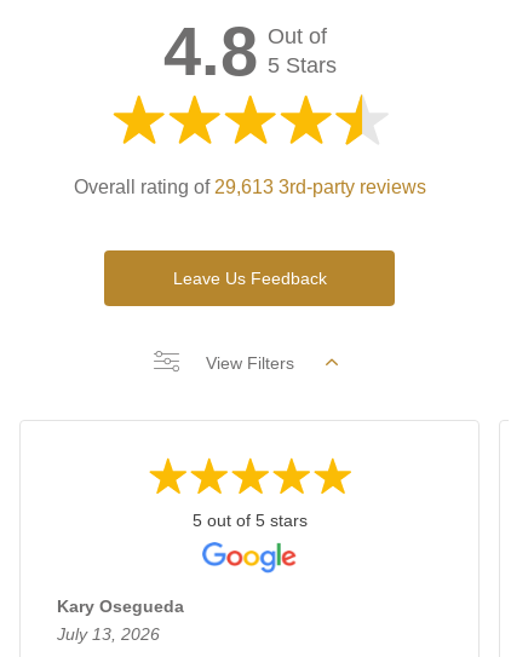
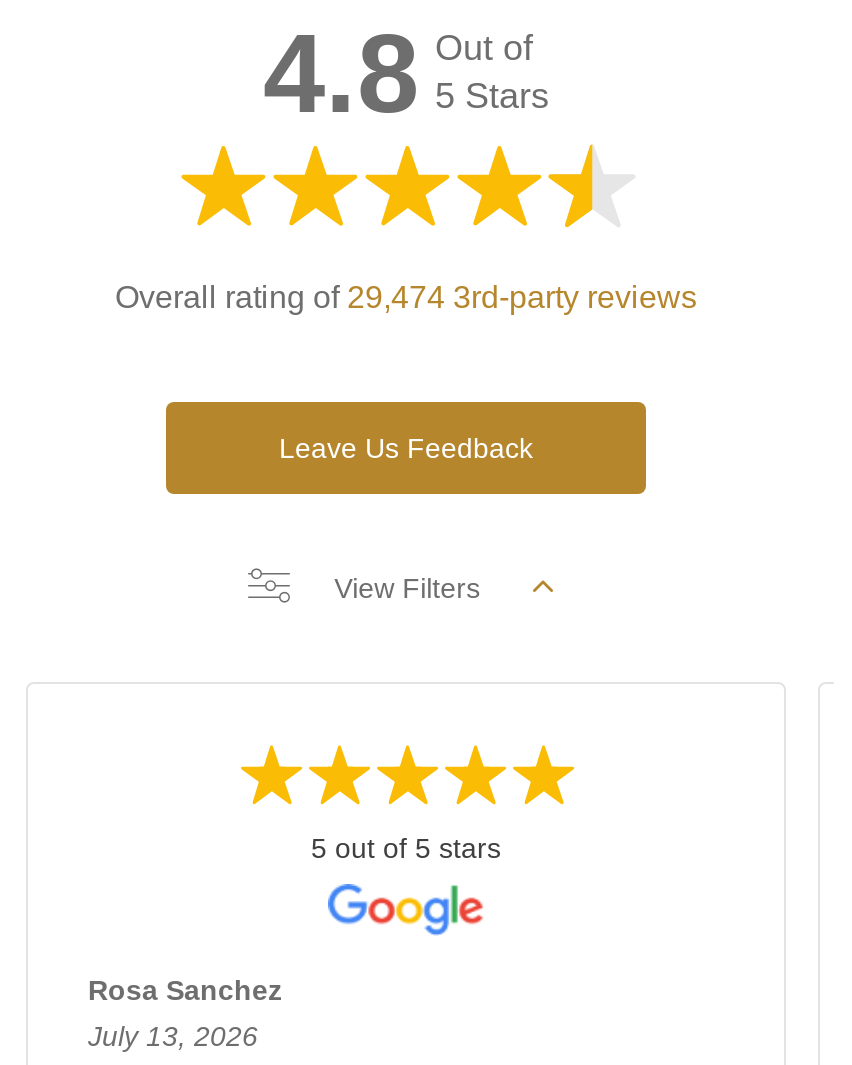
[73,177,426,198] Overall rating of 29,613 3rd-party reviews -> [115,281,697,315] Overall rating of 29,474 3rd-party reviews
[57,597,184,616] Kary Osegueda -> [88,975,282,1007] Rosa Sanchez

